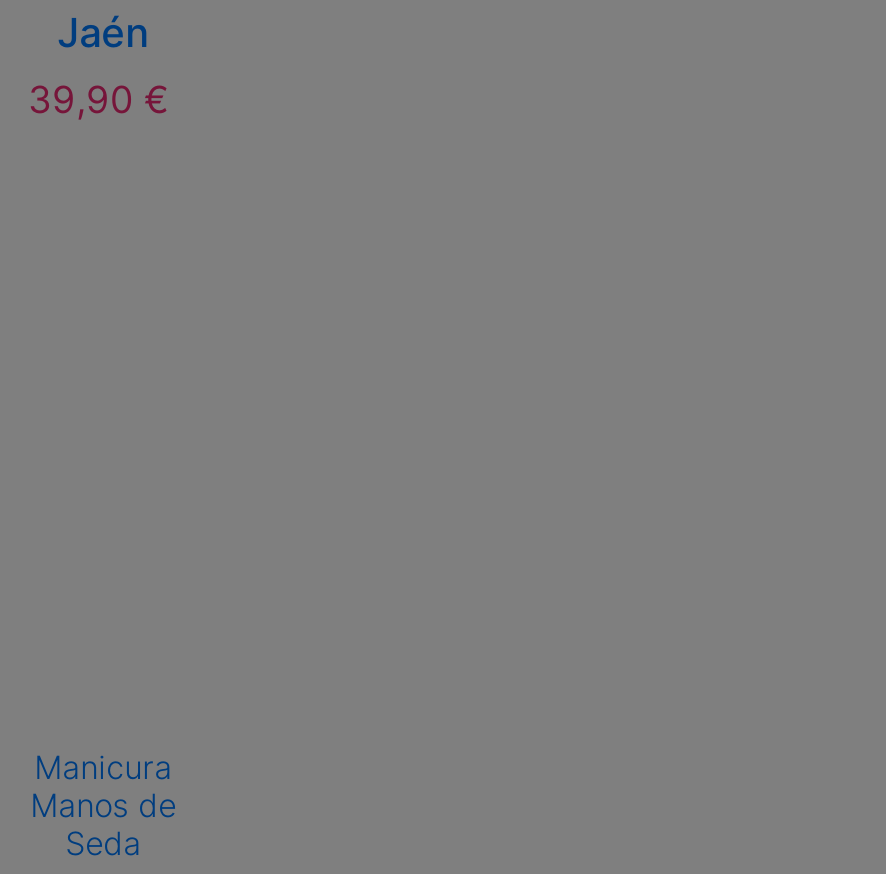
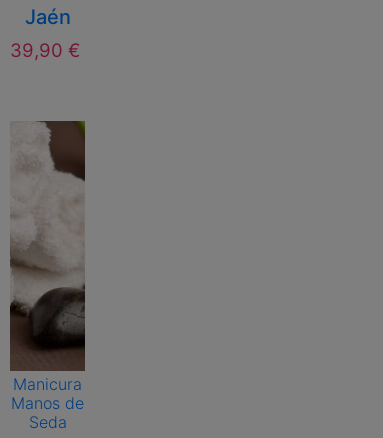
none -> [9,120,86,372] [image]

